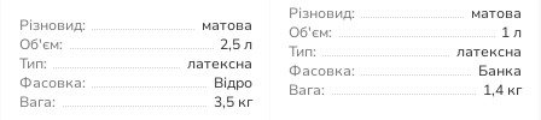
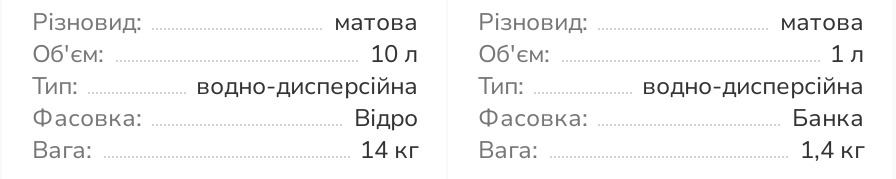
[220,35,252,54] 2,5 л -> [370,38,418,70] 10 л
[456,42,522,61] латексна -> [642,70,864,102] водно-дисперсійна
[187,54,252,73] латексна -> [196,70,418,102] водно-дисперсійна
[214,92,252,112] 3,5 кг -> [360,134,418,166] 14 кг

